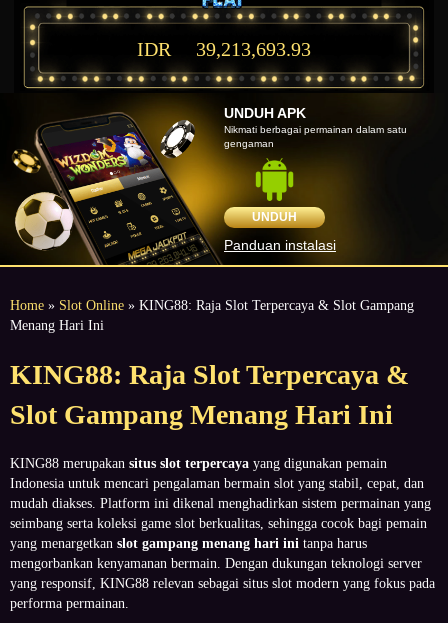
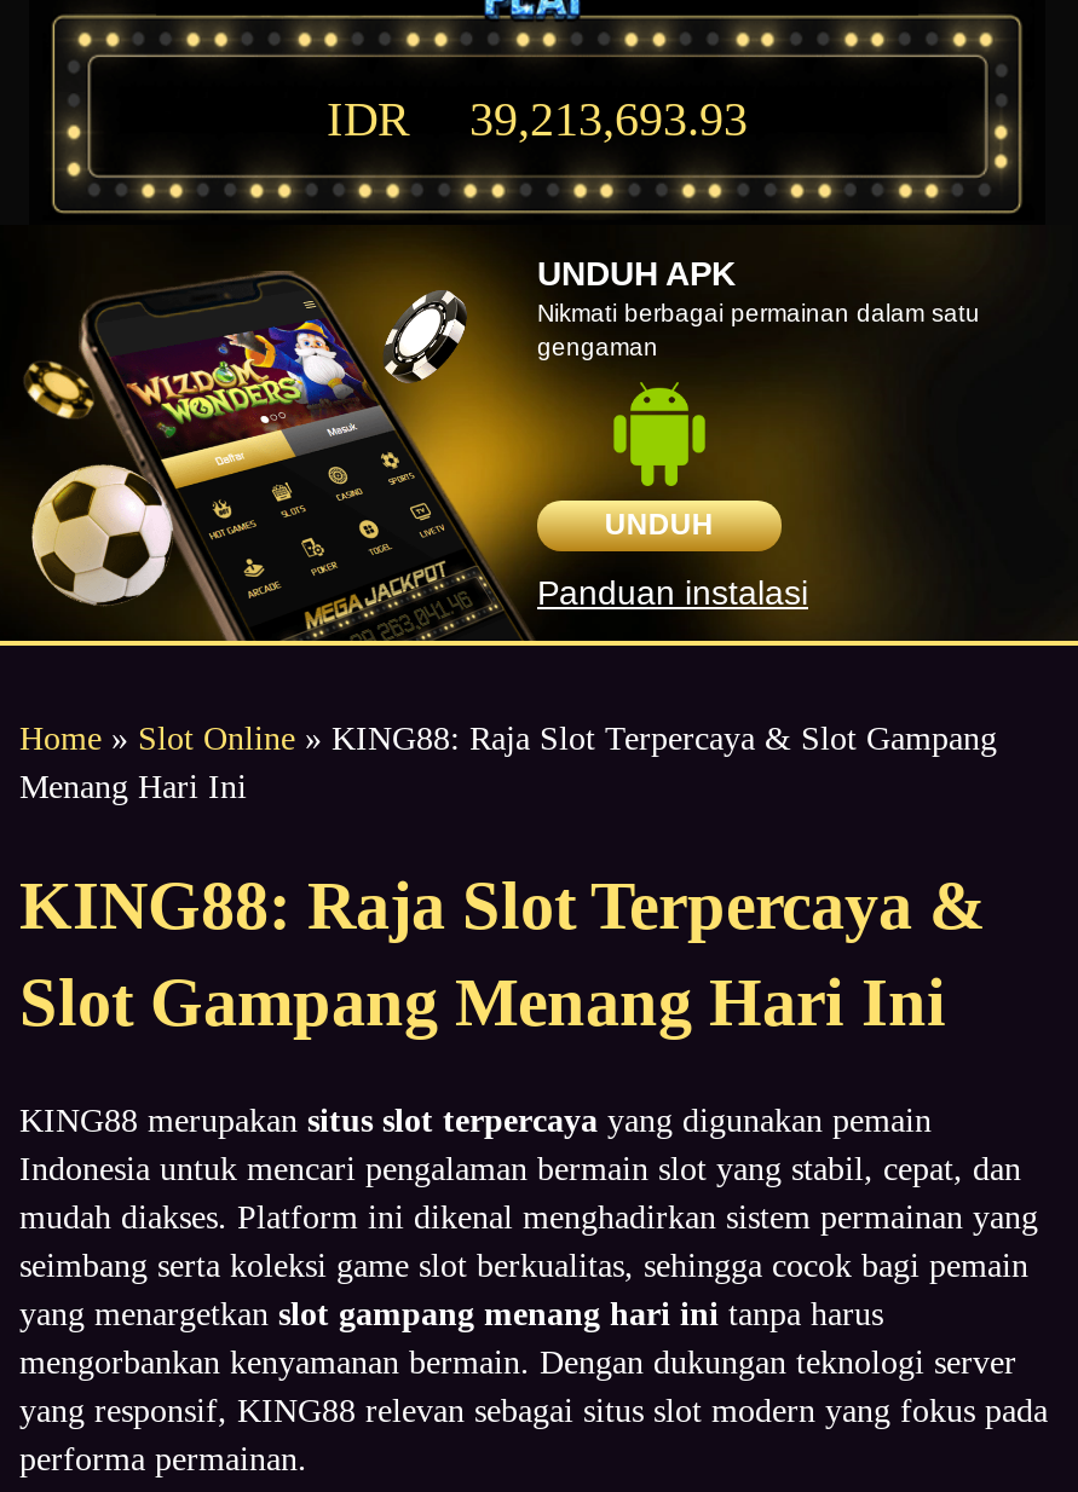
[26,9,422,88] [image] -> [58,22,1014,206] [image]

